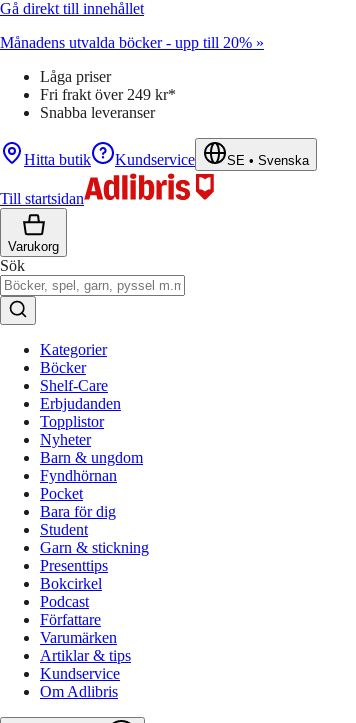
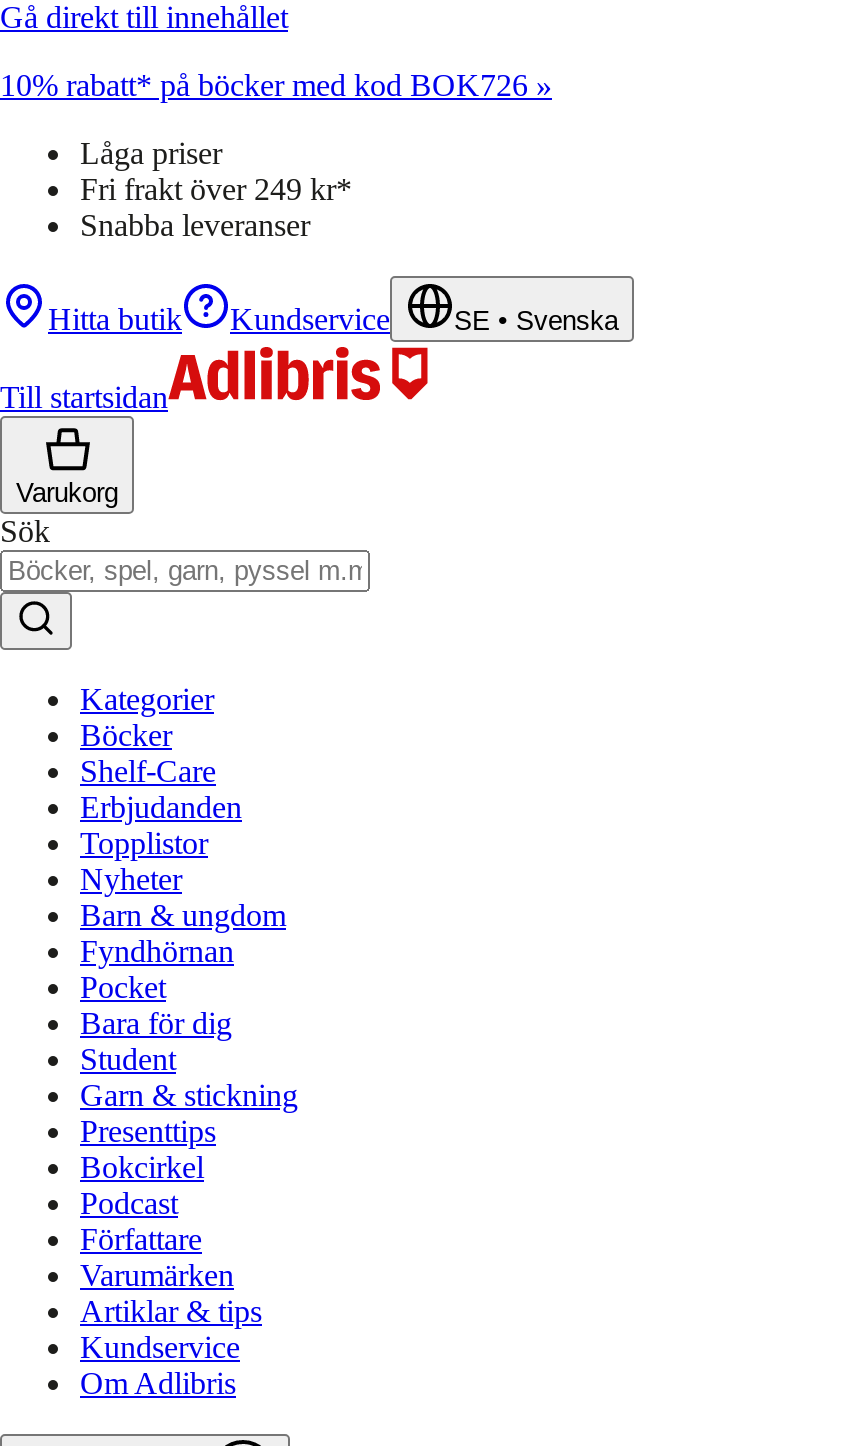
[0,34,264,51] Månadens utvalda böcker - upp till 20% » -> [0,68,552,102] 10% rabatt* på böcker med kod BOK726 »

